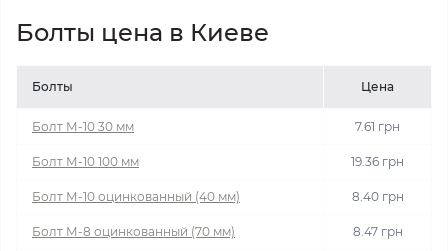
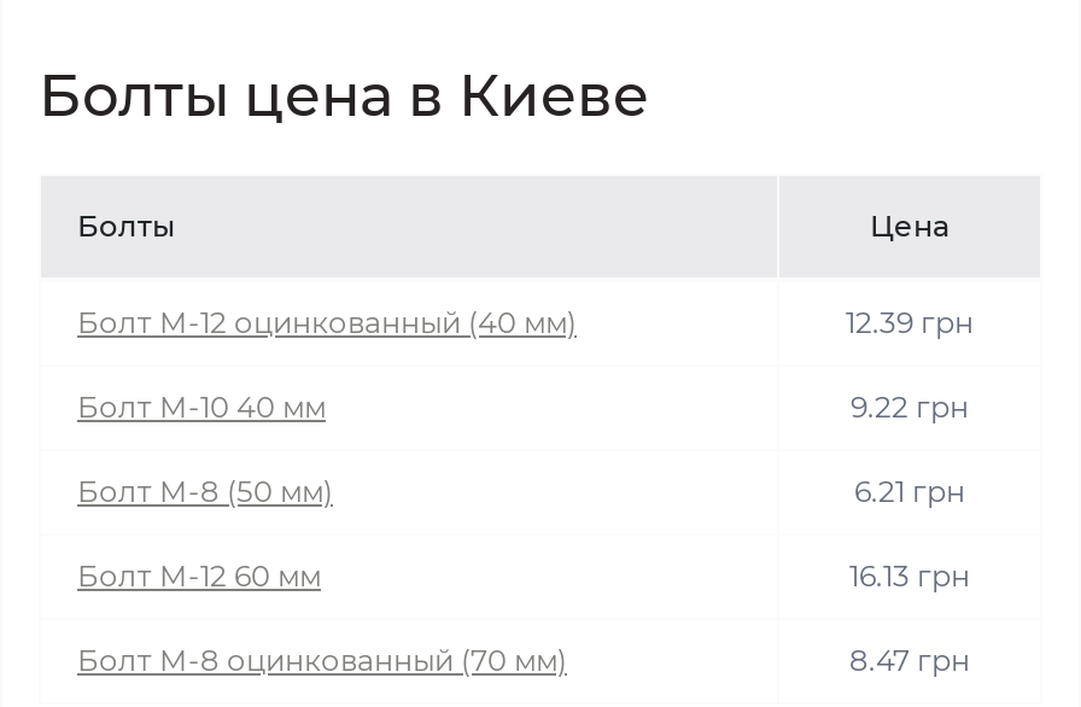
[32,119,404,204] Болт М-10 30 мм | 7.61 грн | Болт М-10 100 мм | 19.36 грн | Болт М-10 оцинкованный (40 мм) | 8.40 грн -> [77,304,974,594] Болт М-12 оцинкованный (40 мм) | 12.39 грн | Болт М-10 40 мм | 9.22 грн | Болт М-8 (50 мм) | 6.21 грн | Болт М-12 60 мм | 16.13 грн

